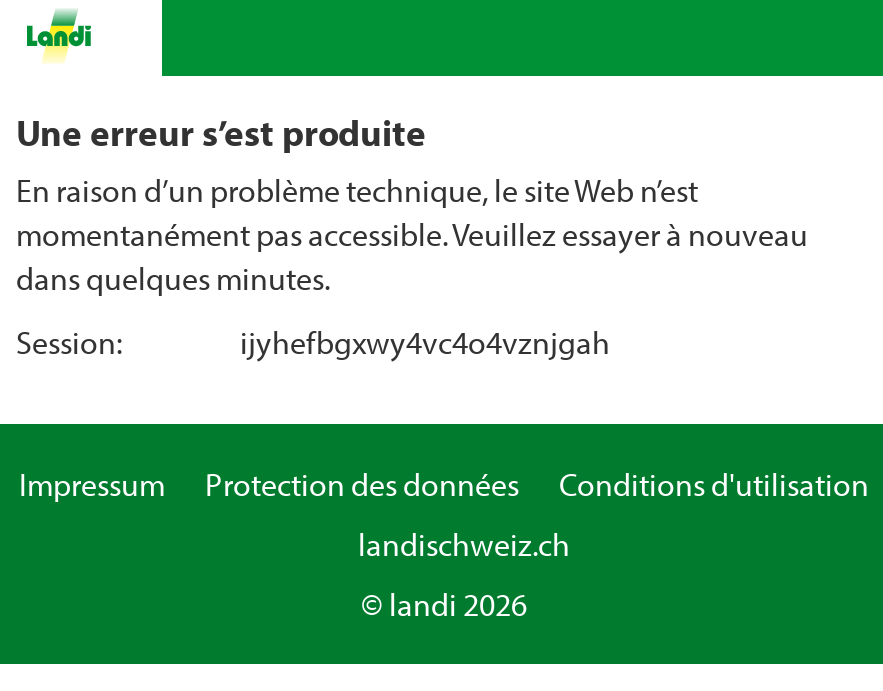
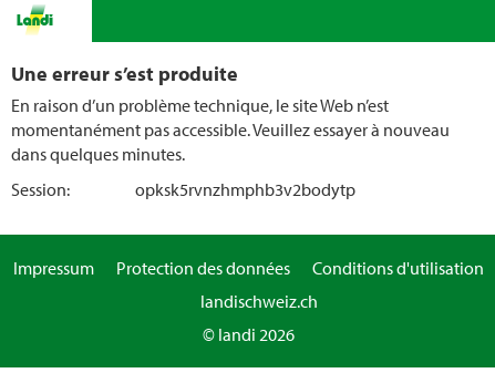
[240,322,610,362] ijyhefbgxwy4vc4o4vznjgah -> [135,178,355,200] opksk5rvnzhmphb3v2bodytp

